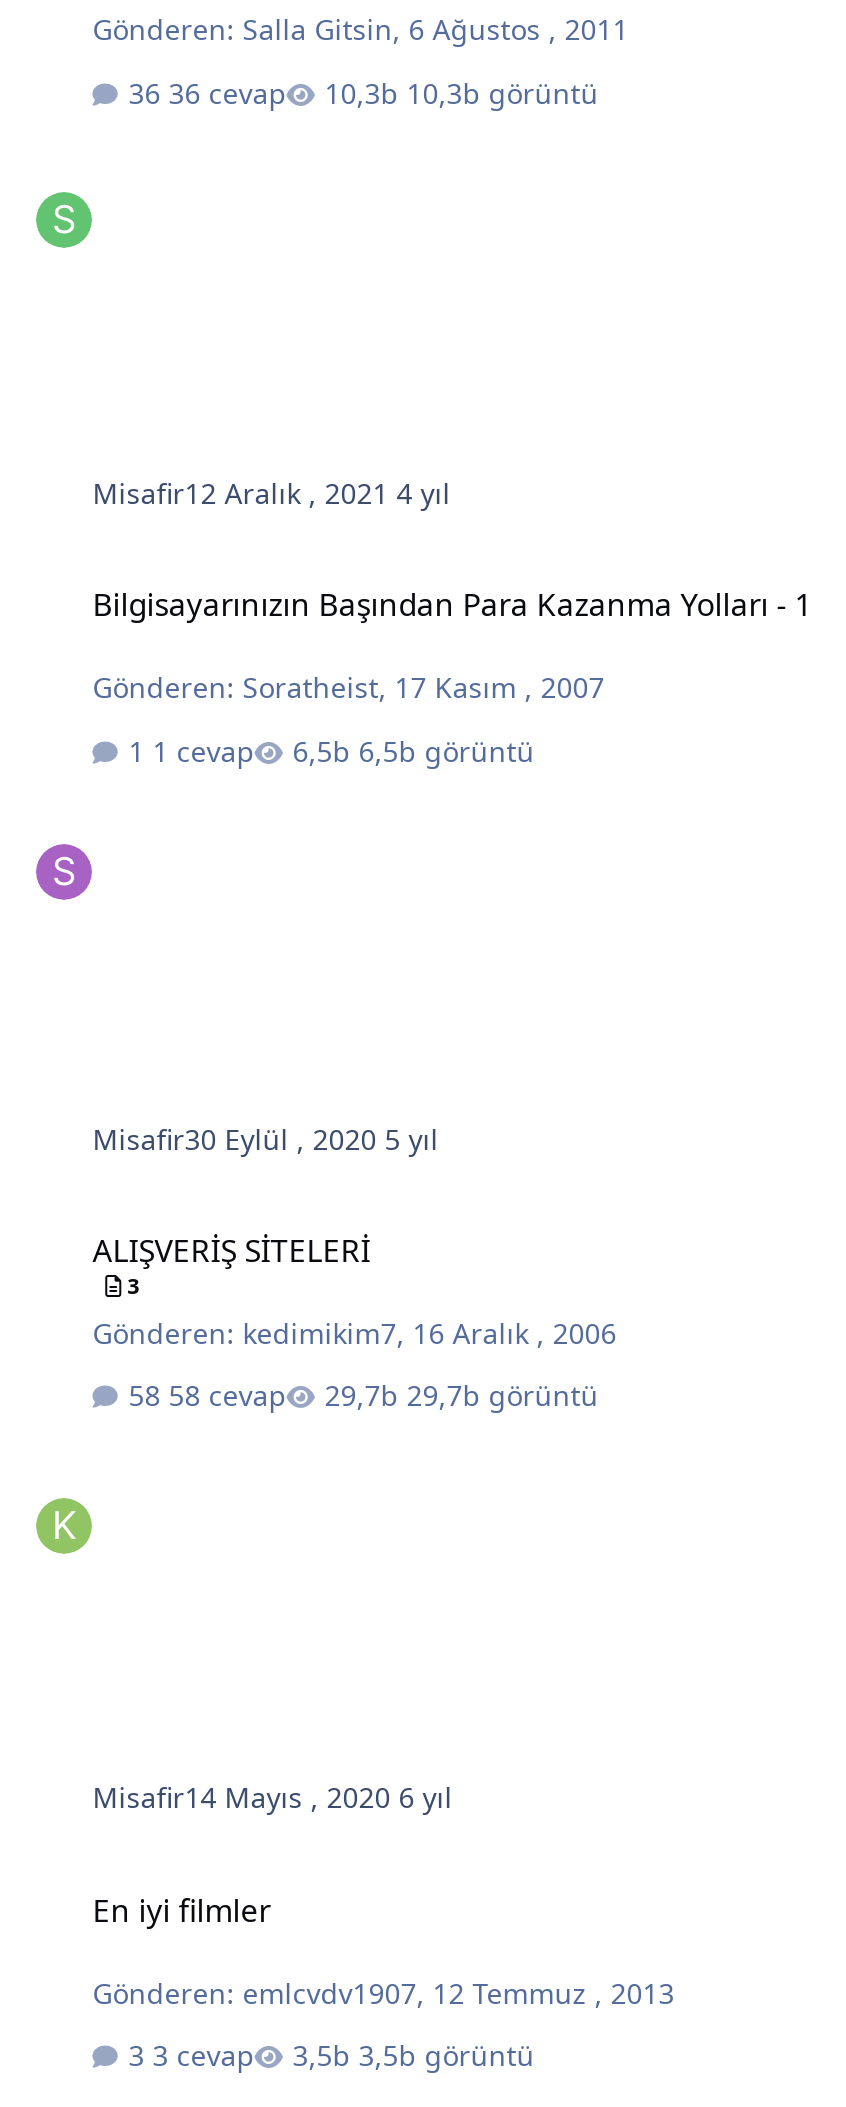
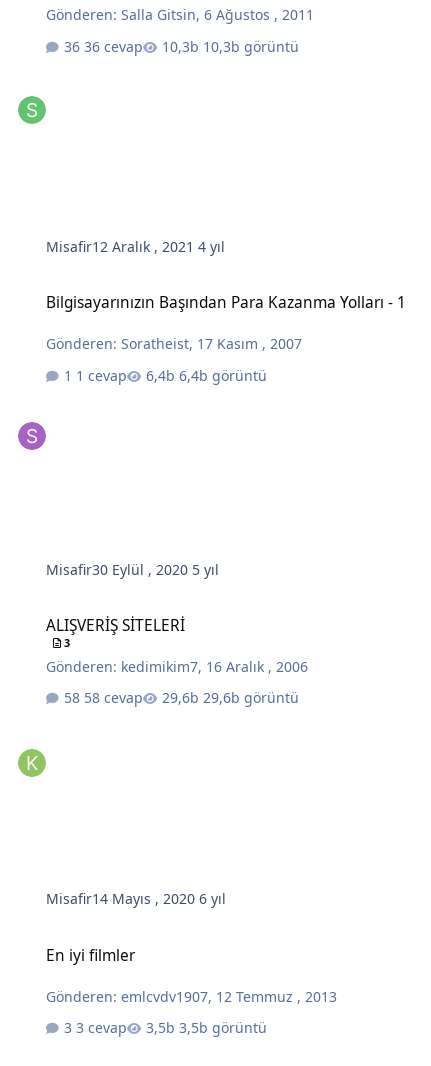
[358,731,534,769] 6,5b görüntü -> [179,365,267,384] 6,4b görüntü
[406,1377,598,1415] 29,7b görüntü -> [203,688,299,707] 29,6b görüntü

